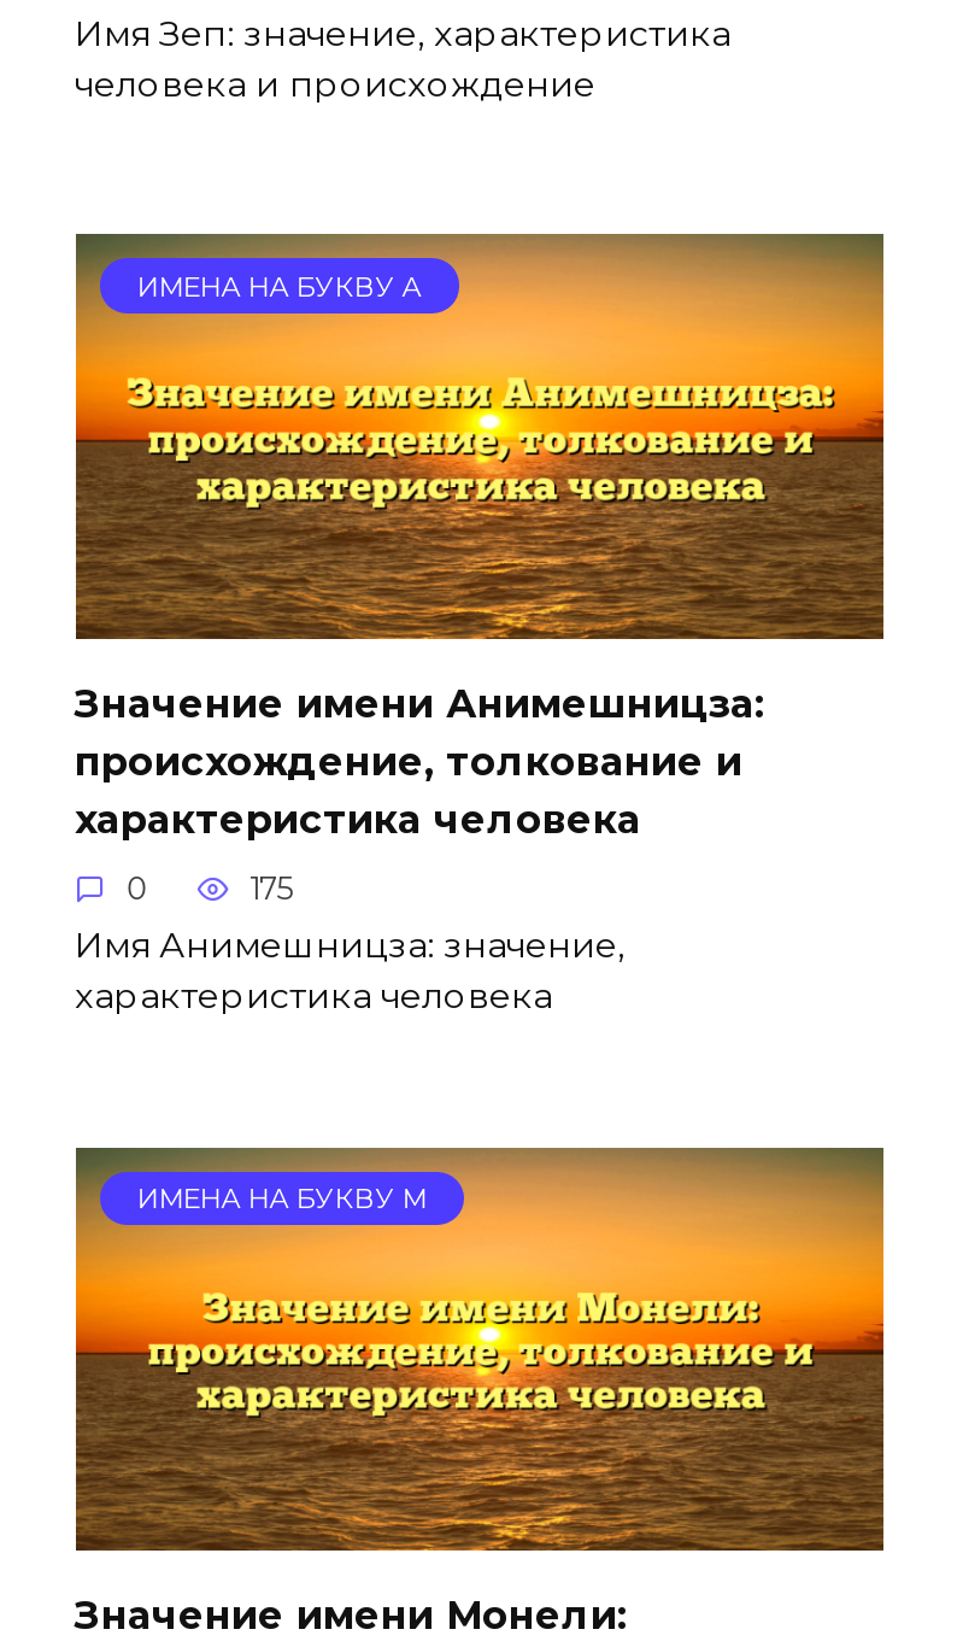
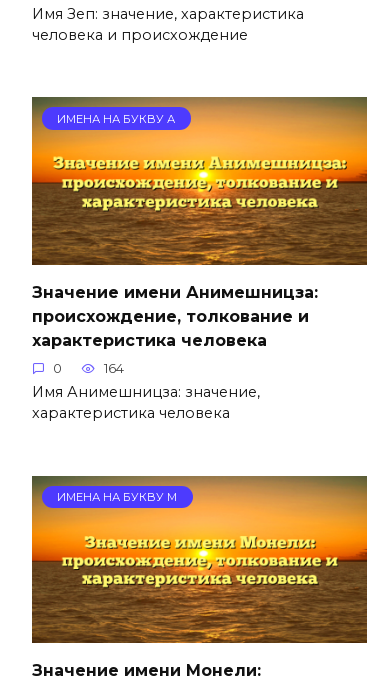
[249,871,293,907] 175 -> [104,361,124,376] 164

